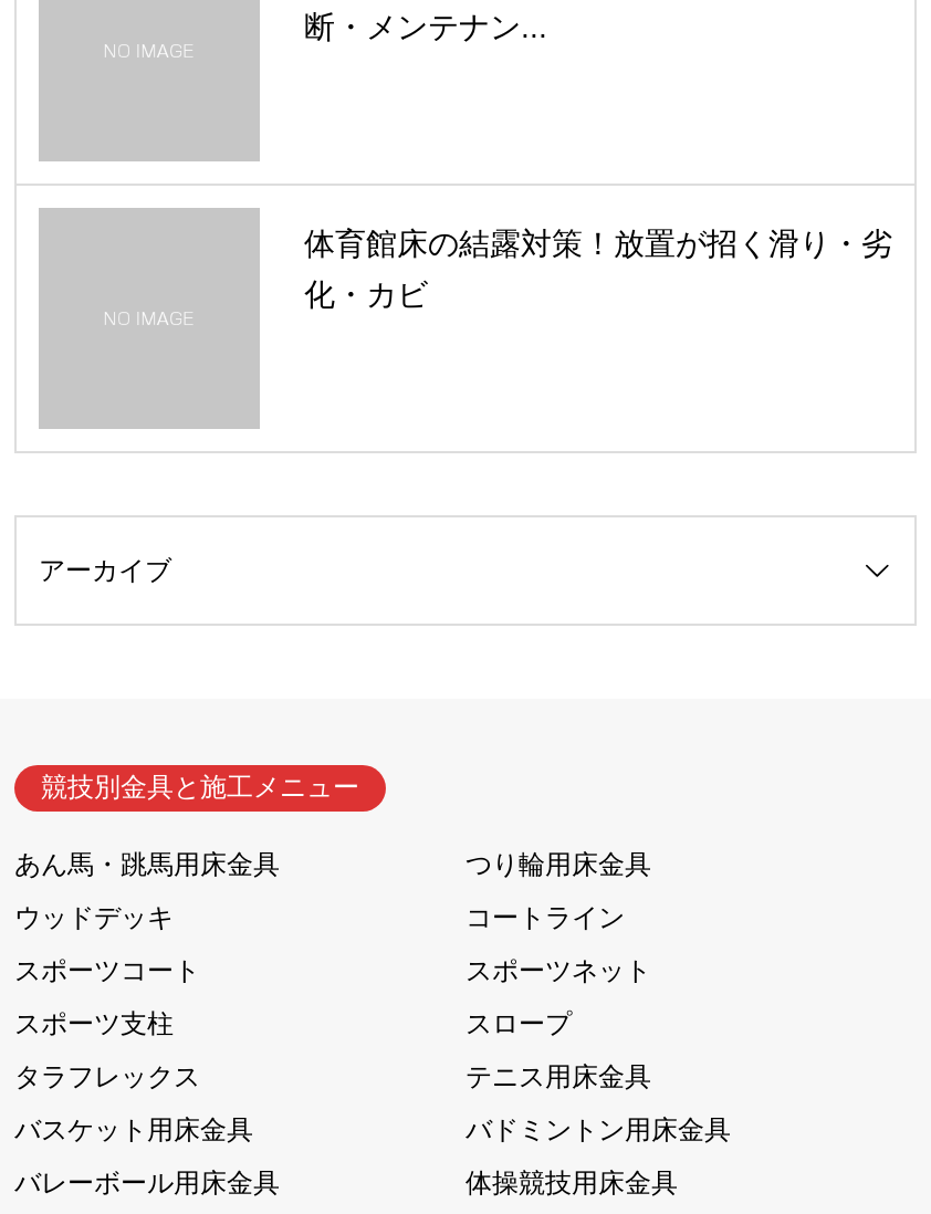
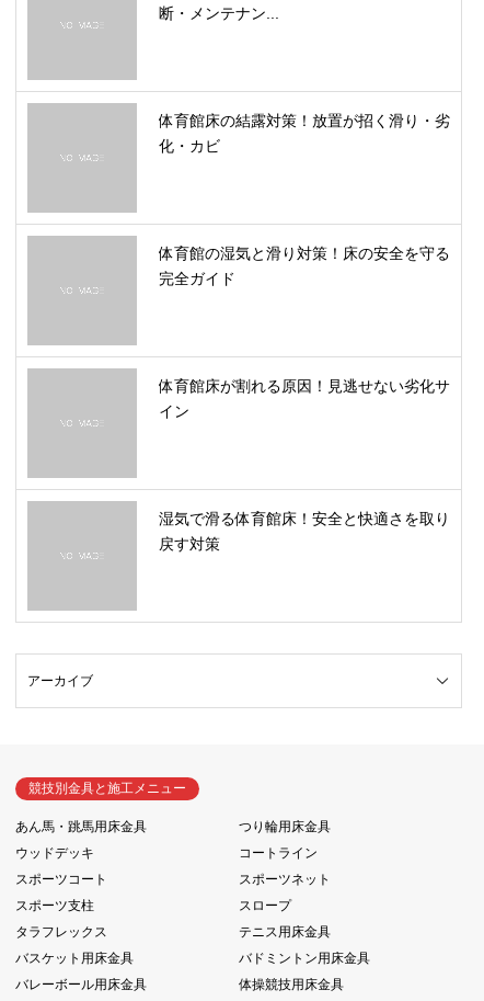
none -> [159,245,450,288] 体育館の湿気と滑り対策！床の安全を守る | 完全ガイド
none -> [159,377,450,420] 体育館床が割れる原因！見逃せない劣化サ | イン
none -> [159,510,450,553] 湿気で滑る体育館床！安全と快適さを取り | 戻す対策

